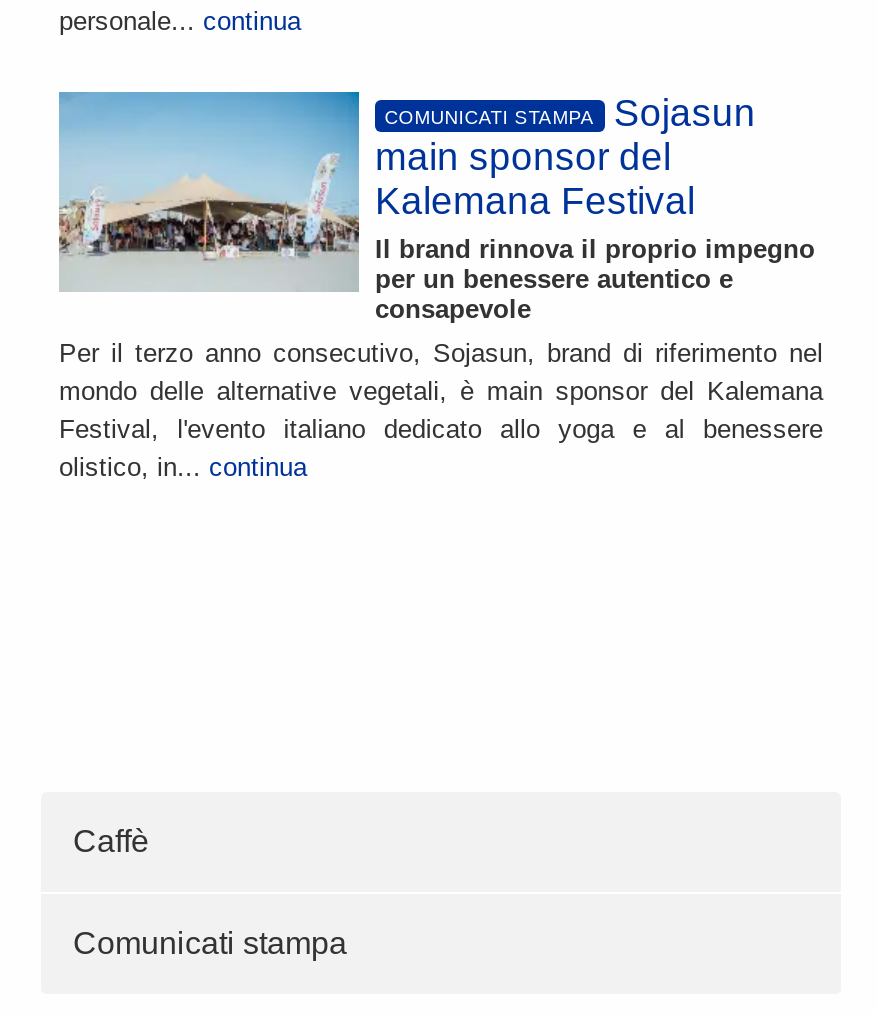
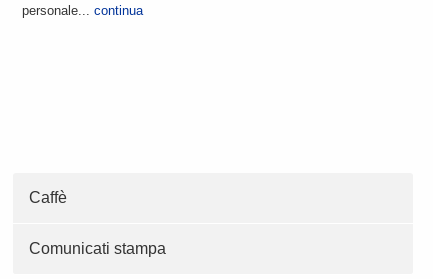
[57,90,823,482] [image] | COMUNICATI STAMPA | Sojasun | main sponsor del | Kalemana Festival | Il brand rinnova il proprio impegno | per un benessere autentico e | consapevole | Per il terzo anno consecutivo, Sojasun, brand di riferimento nel | mondo delle alternative vegetali, è main sponsor del Kalemana | Festival, l'evento italiano dedicato allo yoga e al benessere | olistico, in... continua -> none

